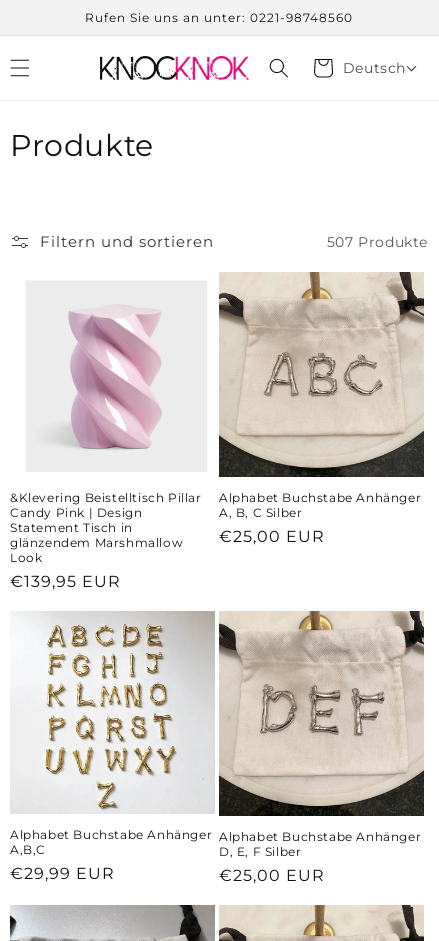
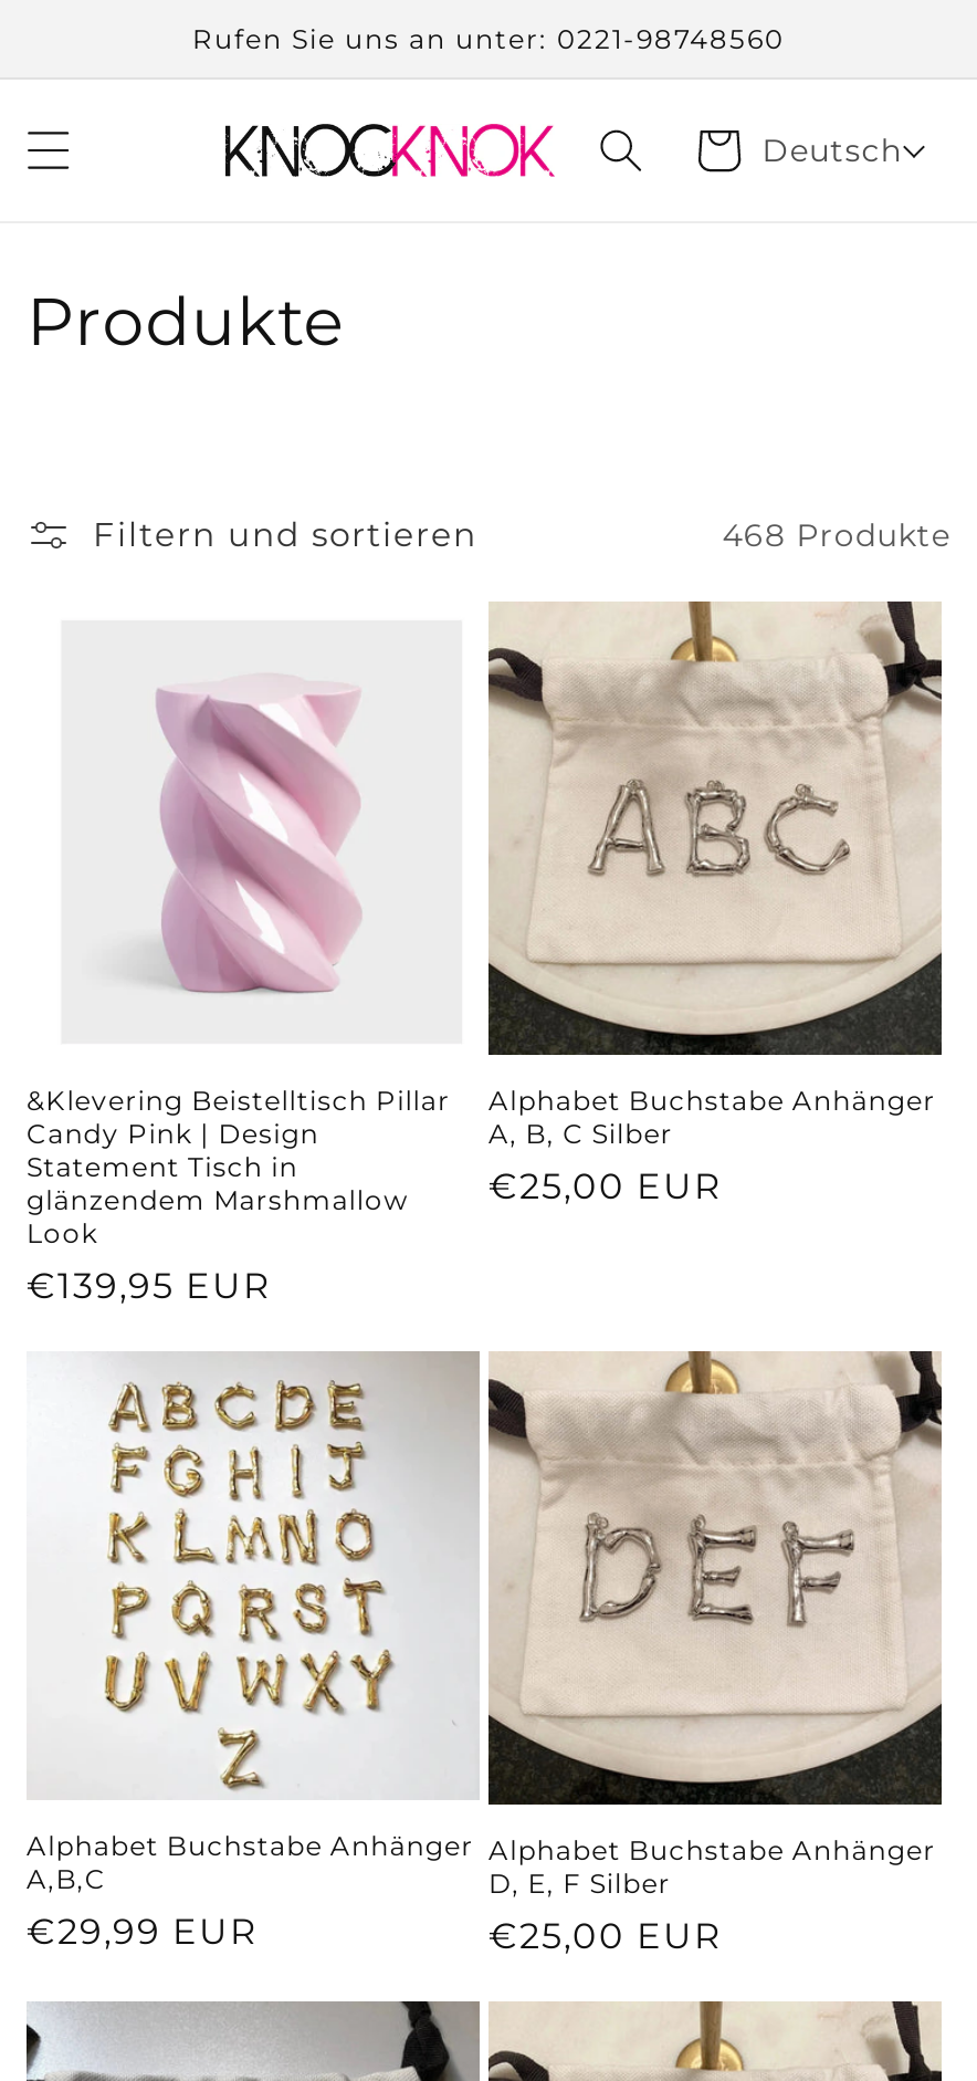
[327,232,428,250] 507 Produkte -> [722,514,950,554] 468 Produkte

